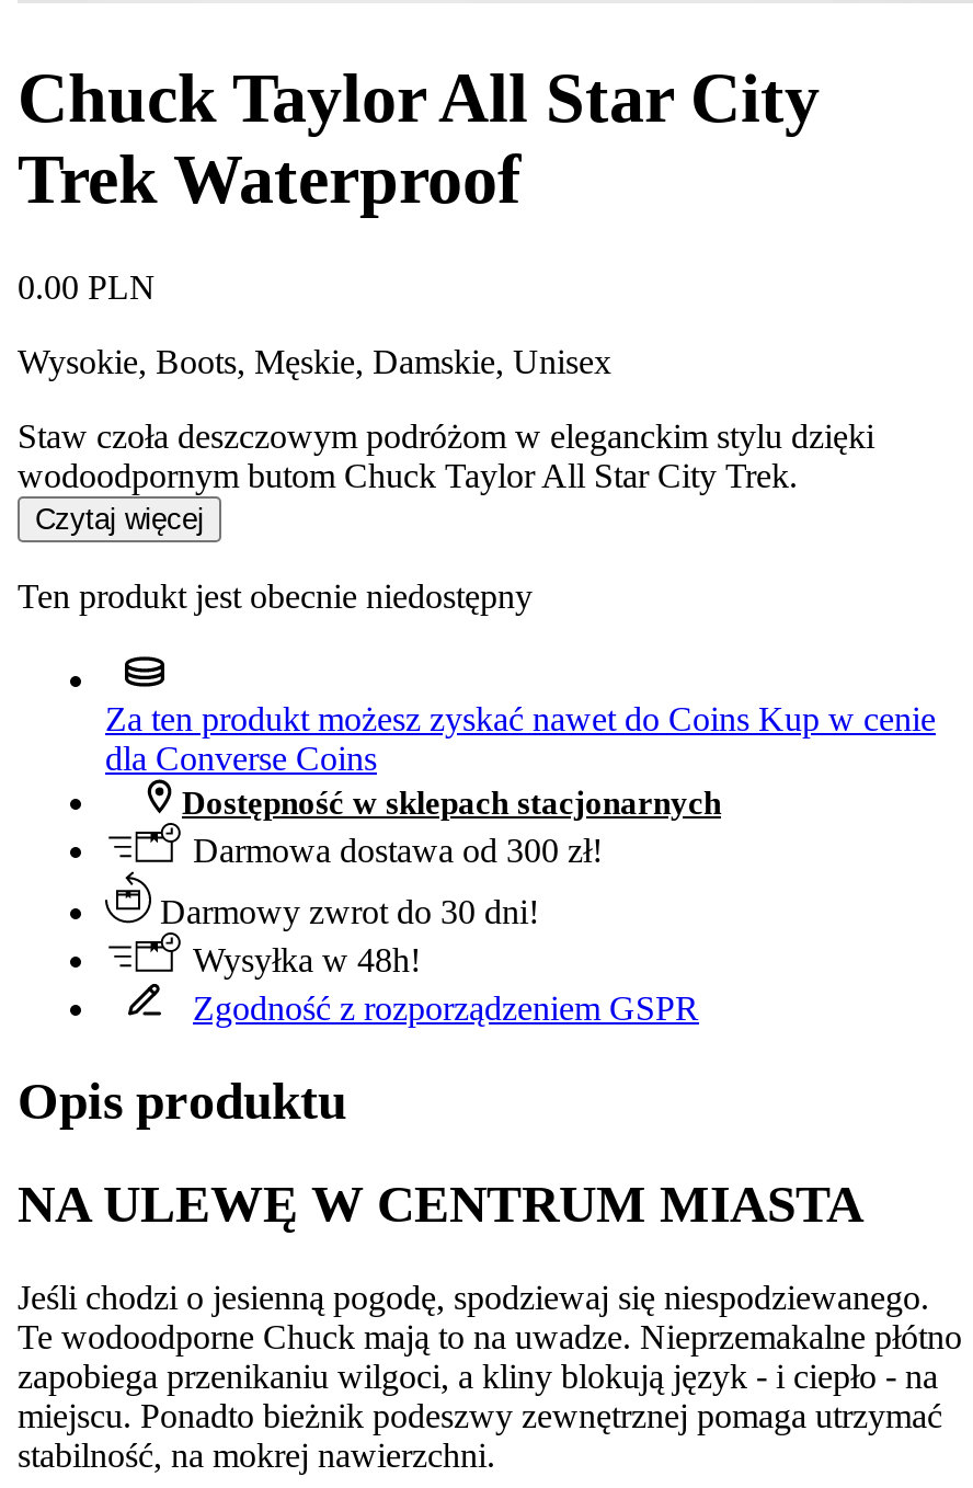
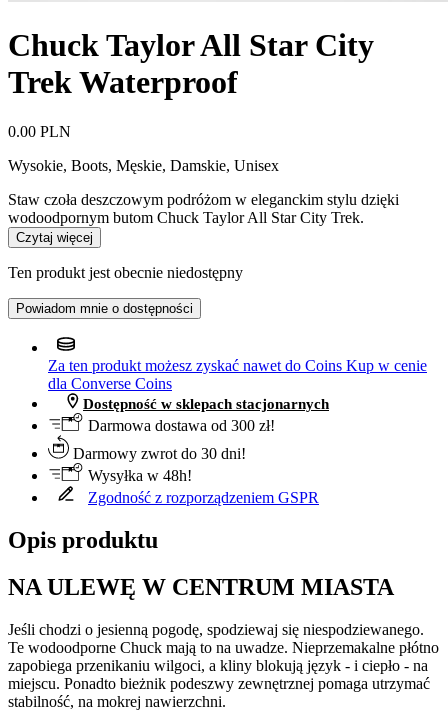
none -> [16,301,193,316] Powiadom mnie o dostępności

